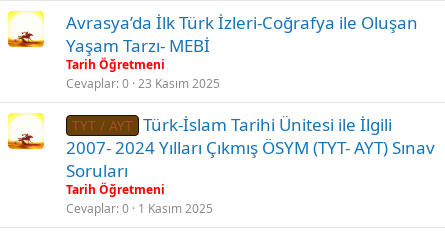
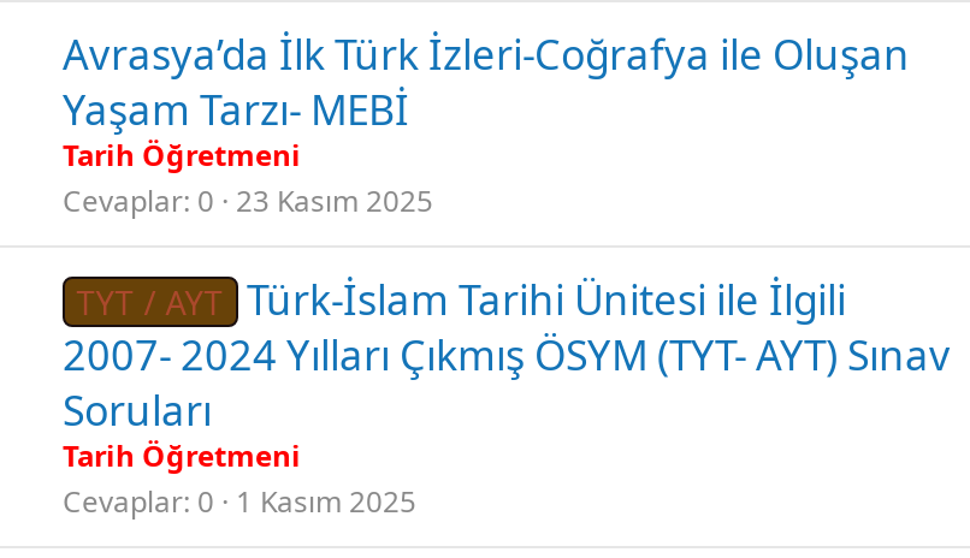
[7,10,45,48] [image] -> none
[7,112,45,150] [image] -> none

